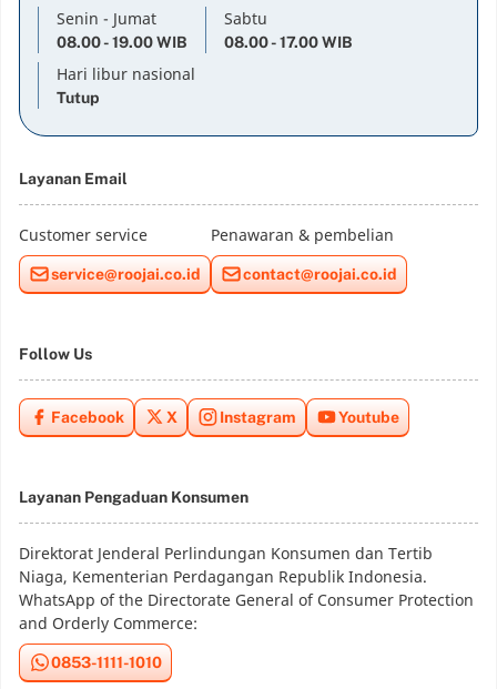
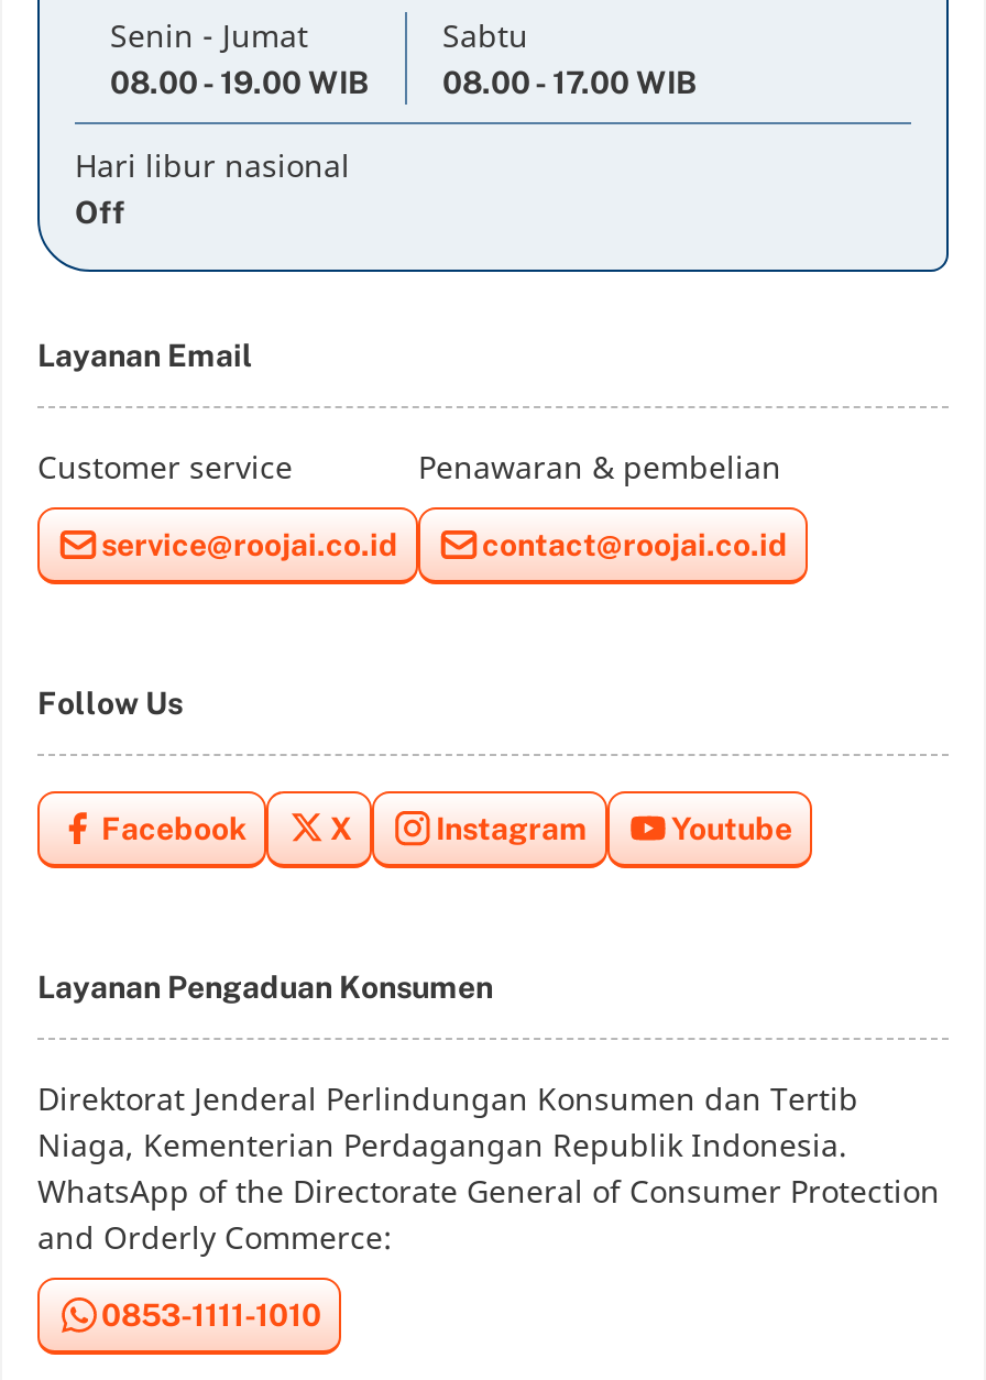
[57,89,100,106] Tutup -> [75,194,125,230] Off

